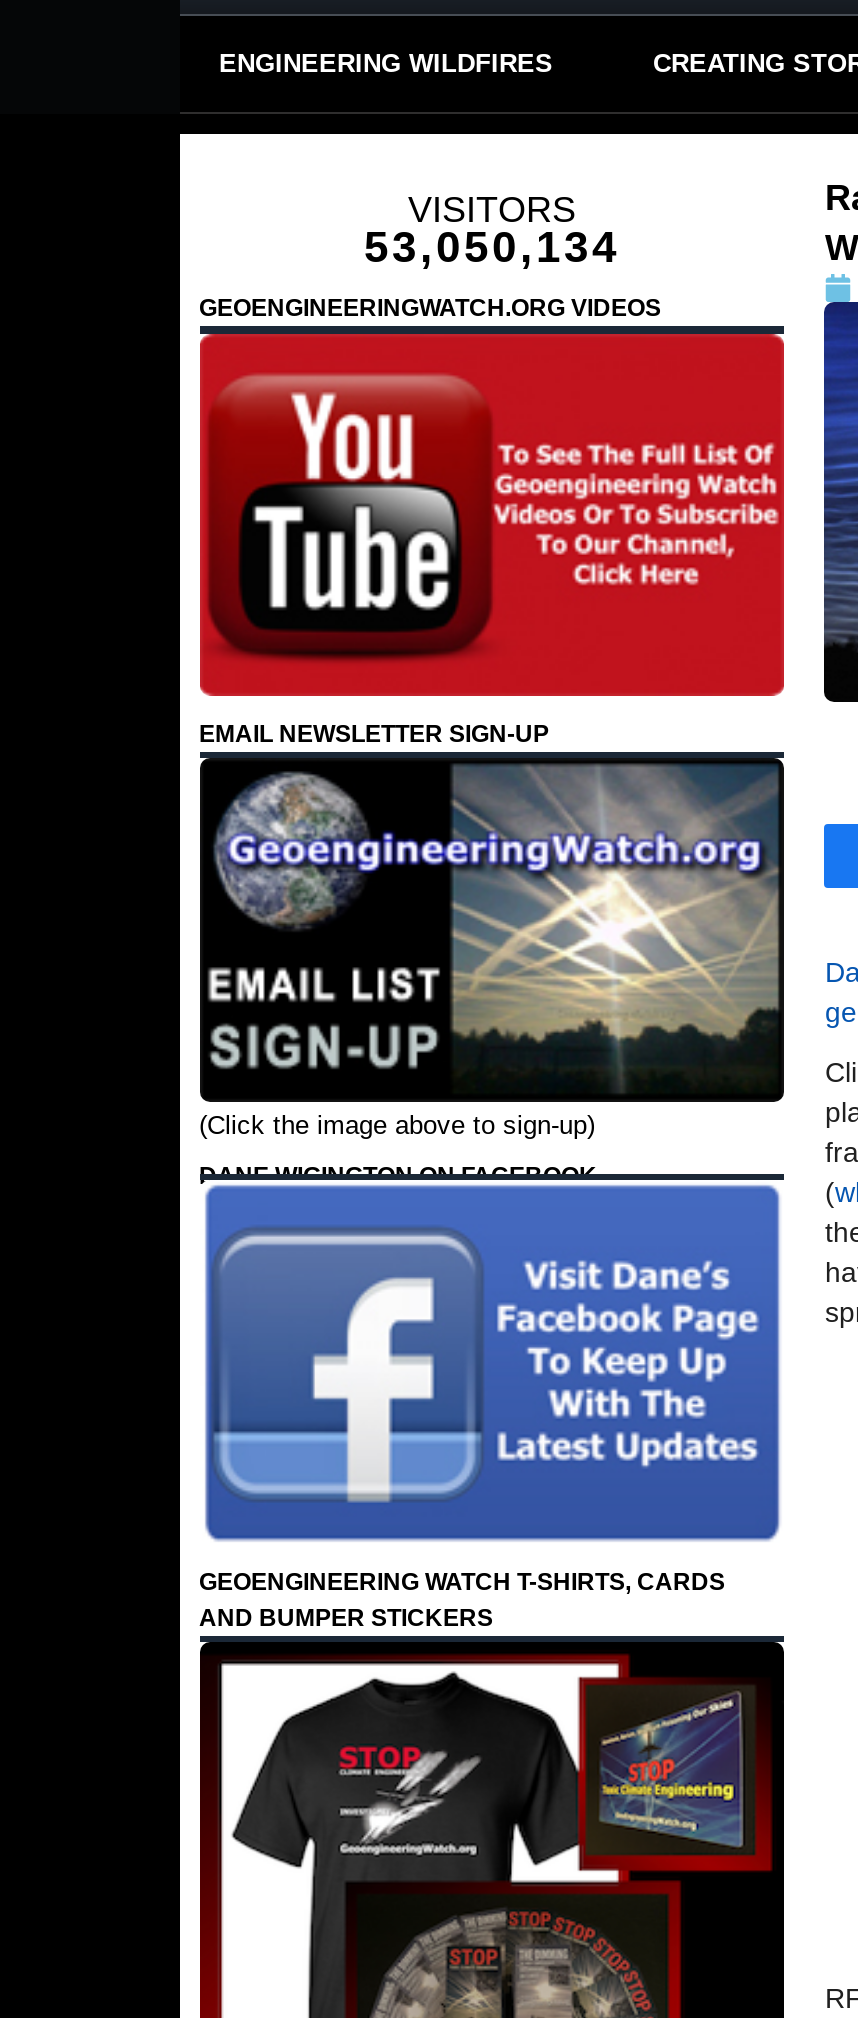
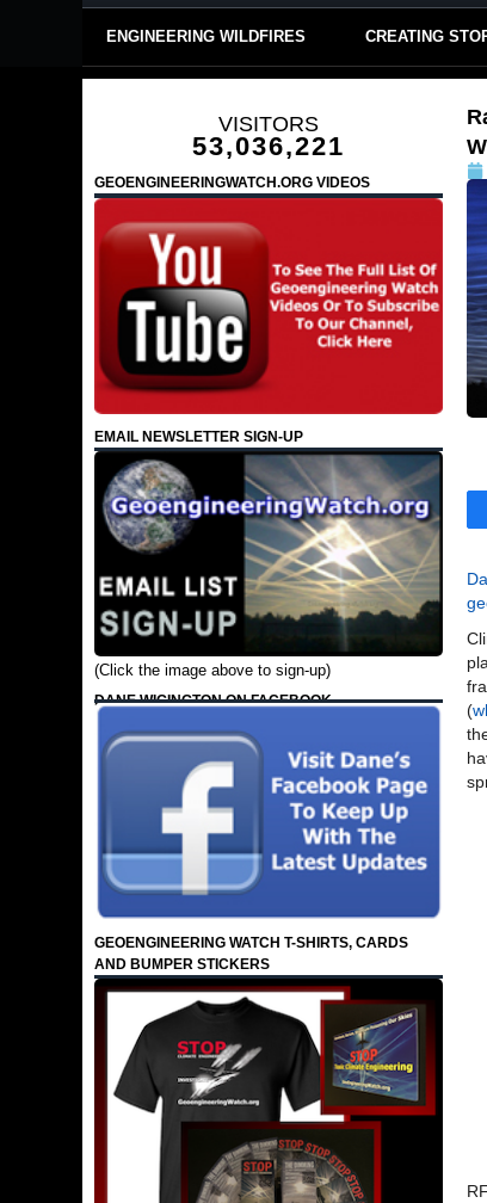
[364,222,620,272] 53,050,134 -> [192,131,345,161] 53,036,221

